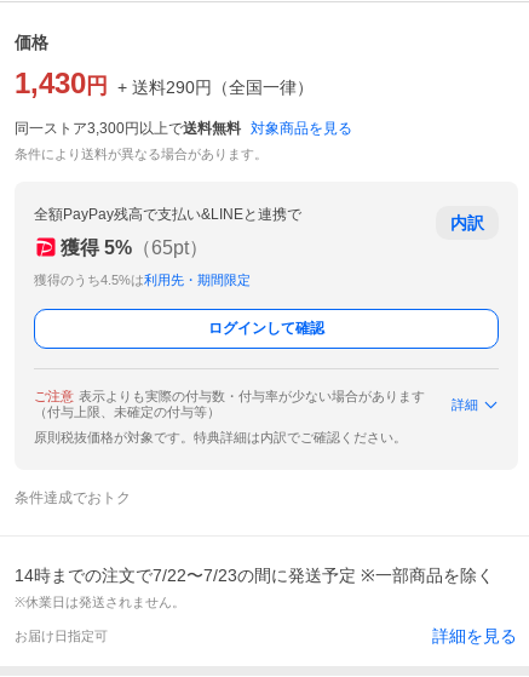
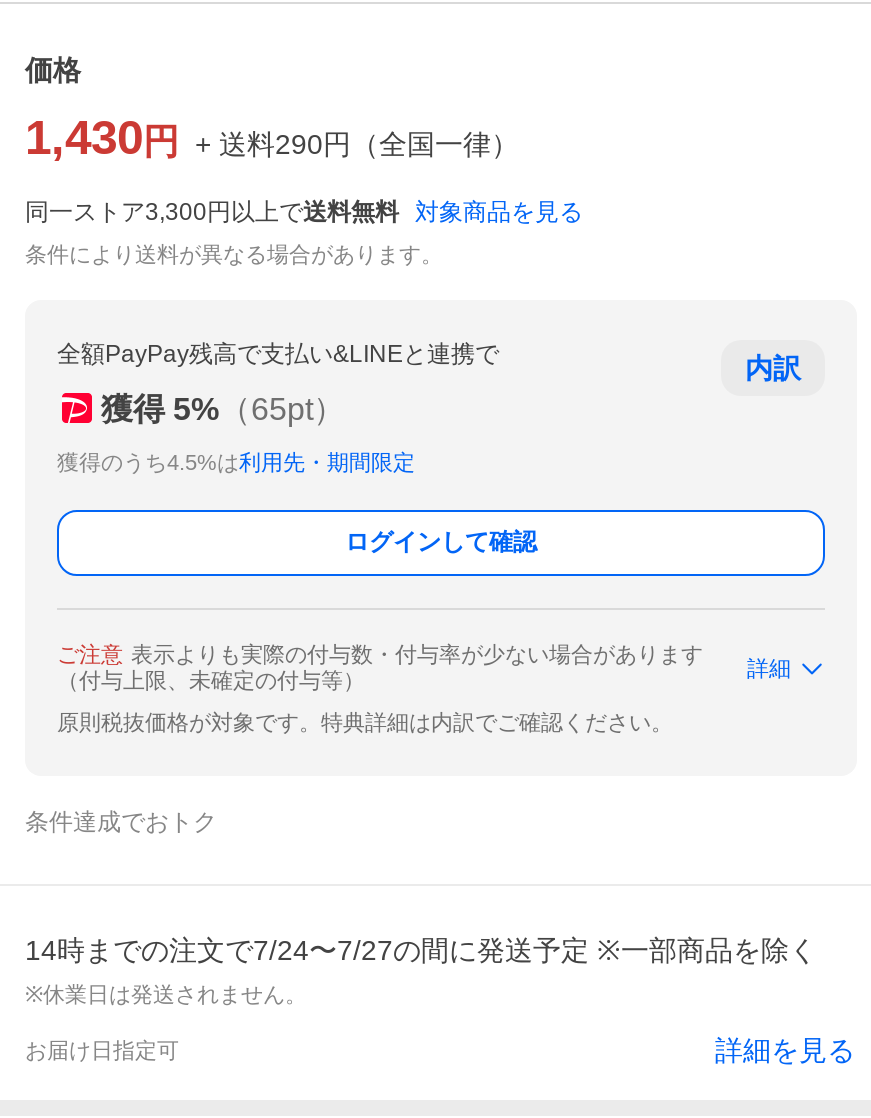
[15,566,494,585] 14時までの注文で7/22〜7/23の間に発送予定 ※一部商品を除く -> [25,934,817,966] 14時までの注文で7/24〜7/27の間に発送予定 ※一部商品を除く

